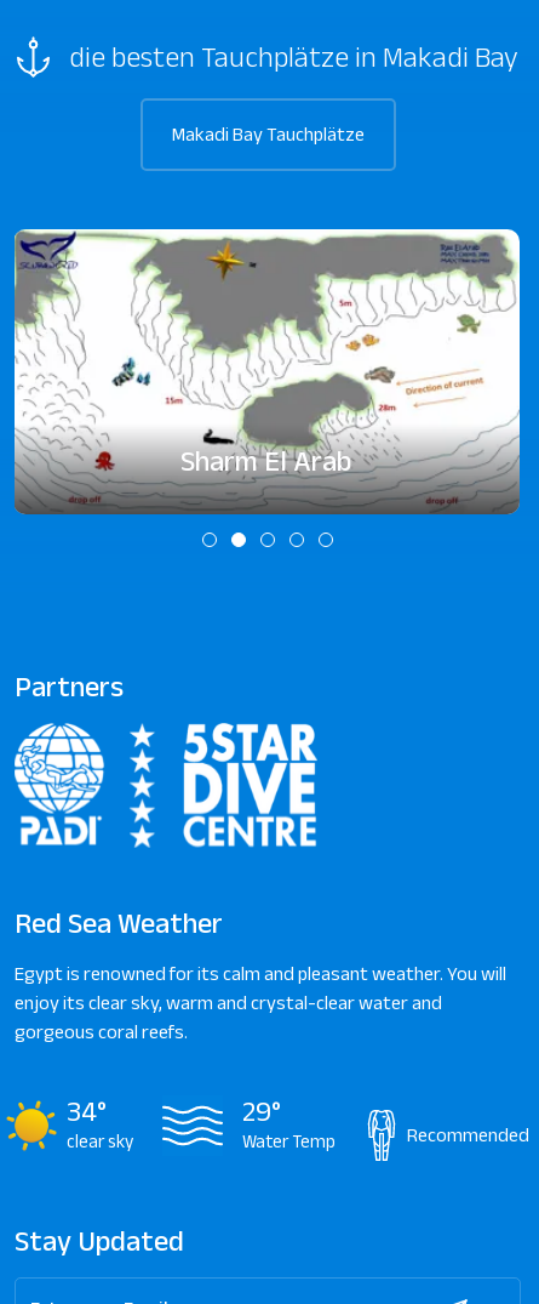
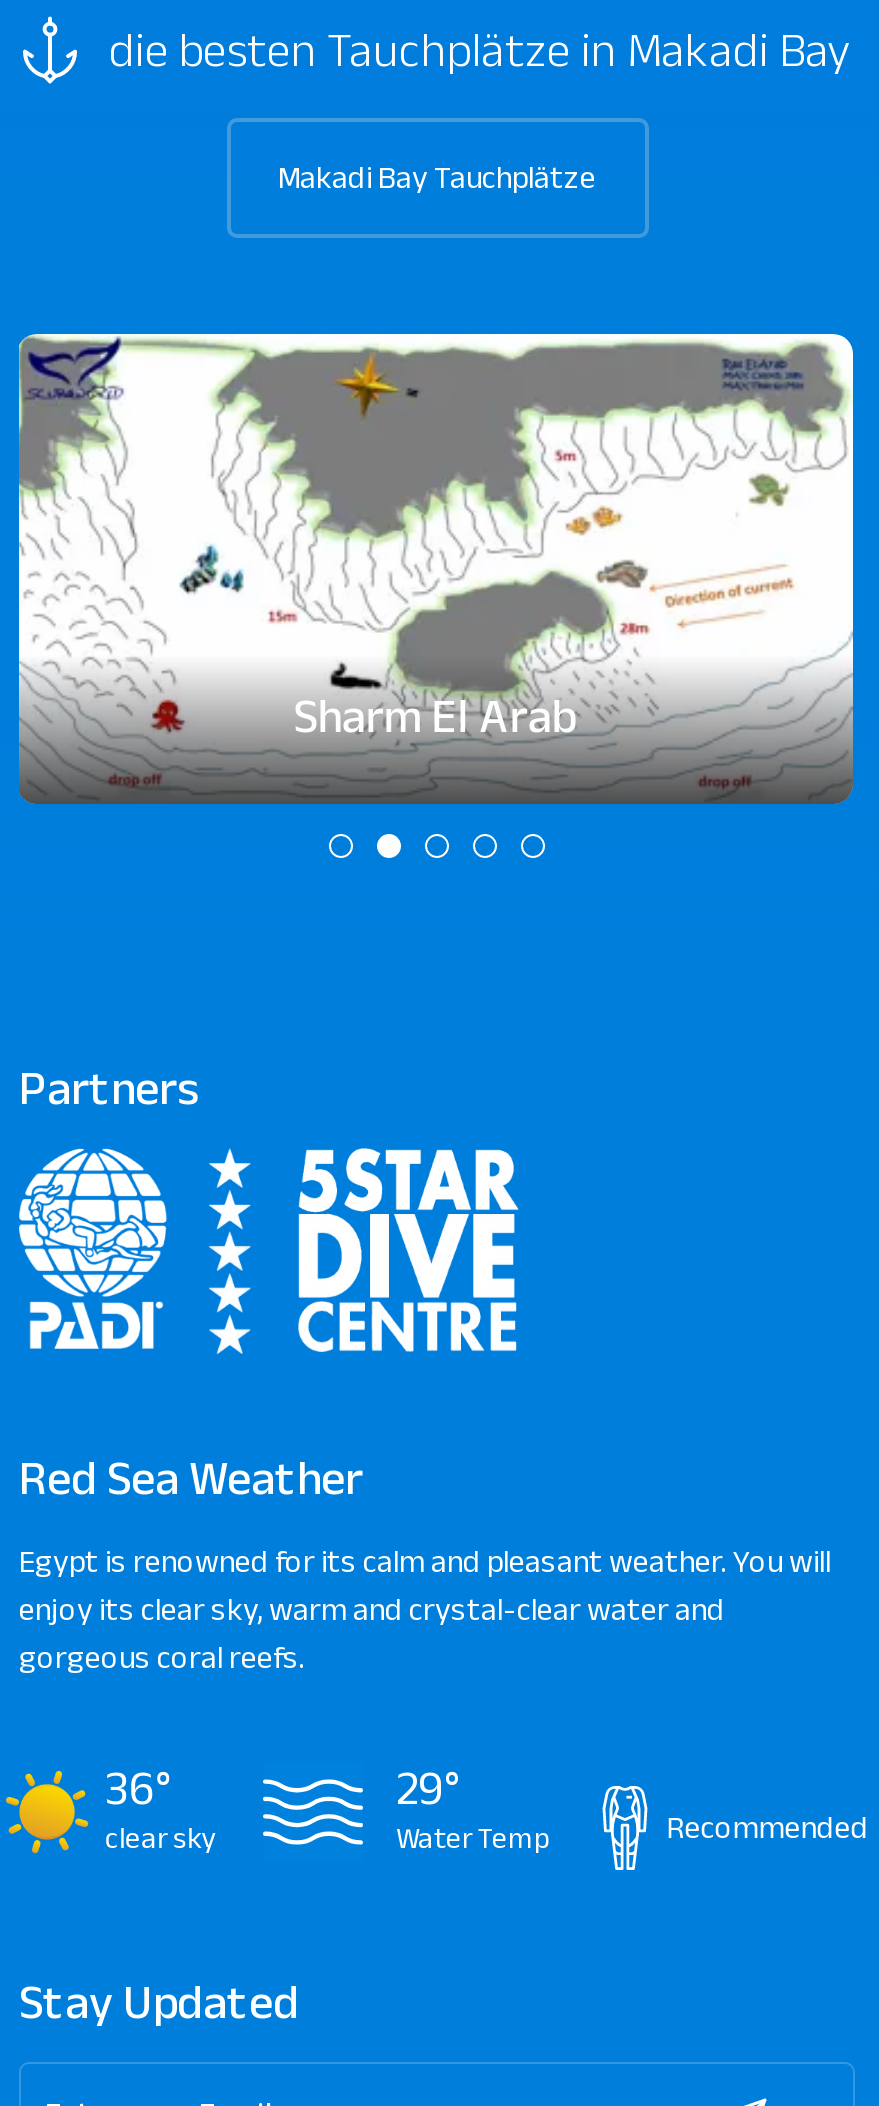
[67,1095,107,1127] 34° -> [105,1761,171,1815] 36°

